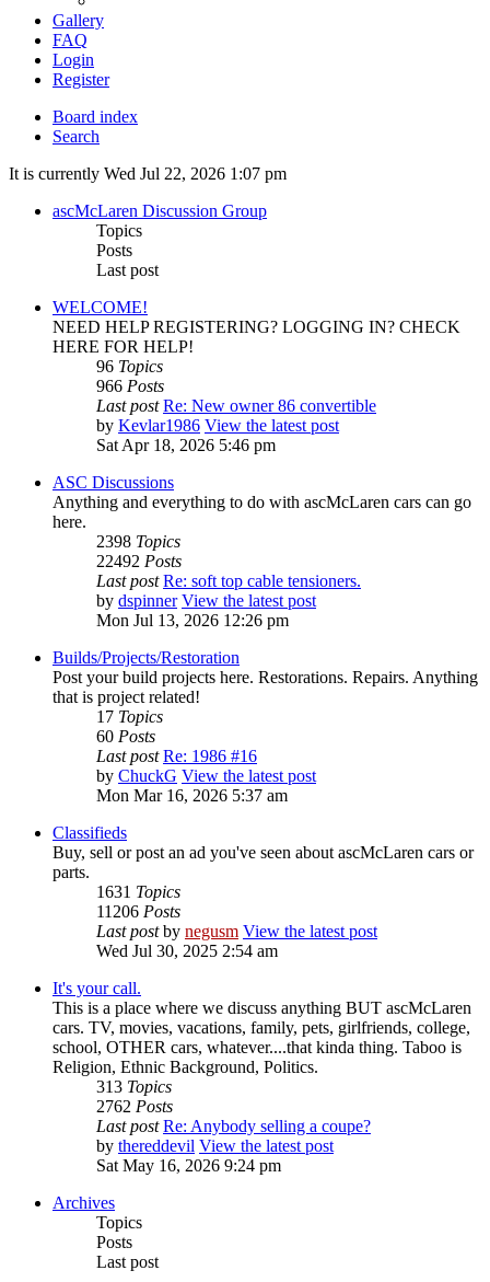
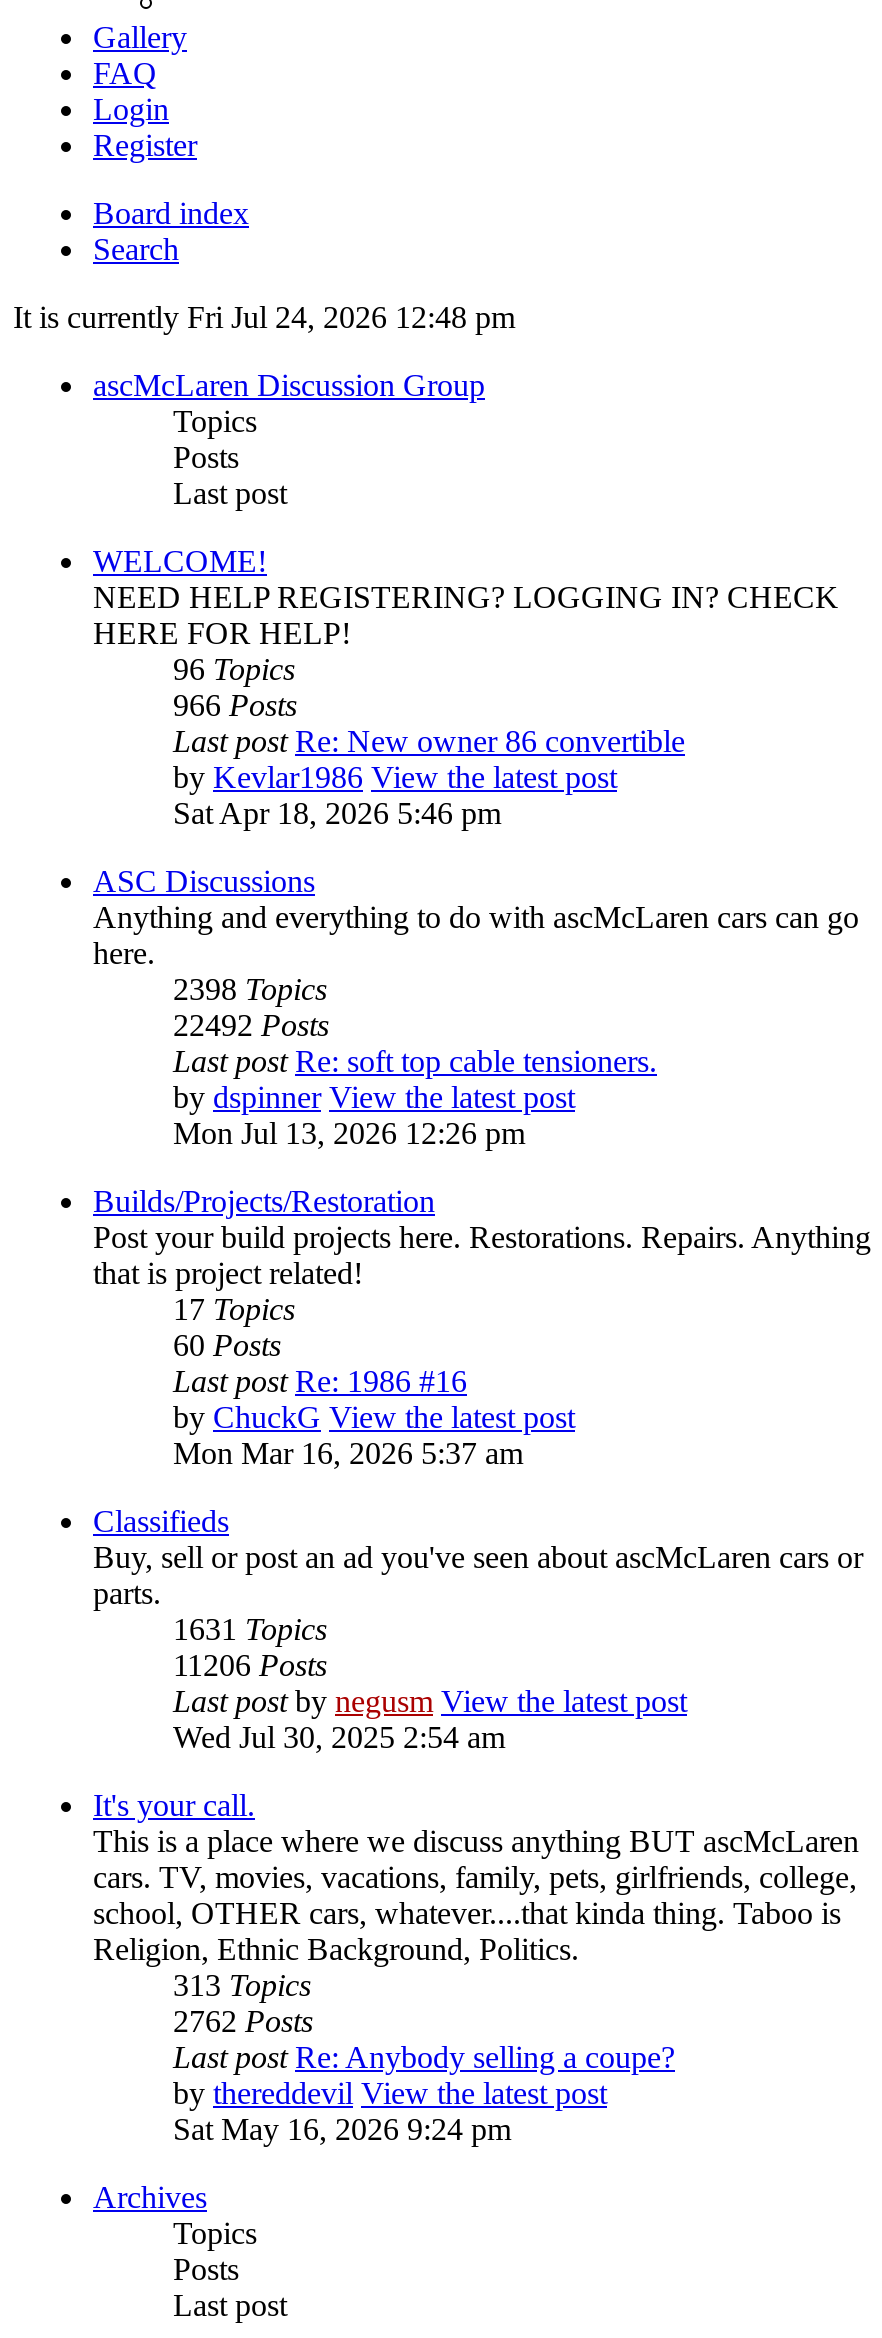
[9,165,287,183] It is currently Wed Jul 22, 2026 1:07 pm -> [13,301,515,335] It is currently Fri Jul 24, 2026 12:48 pm

